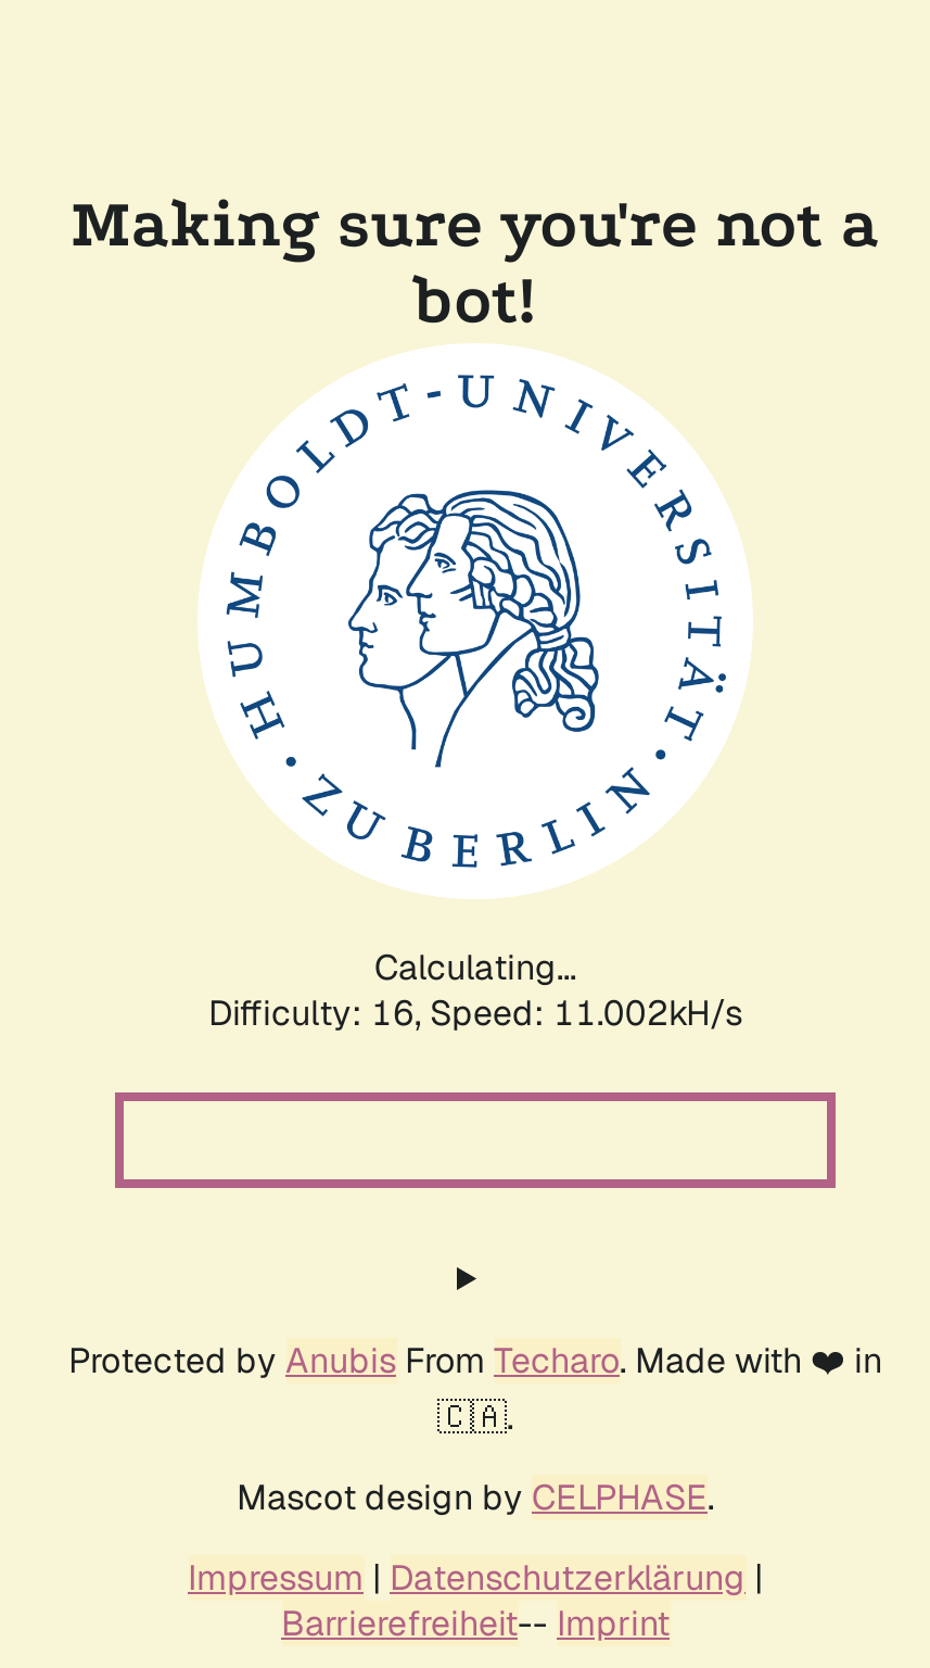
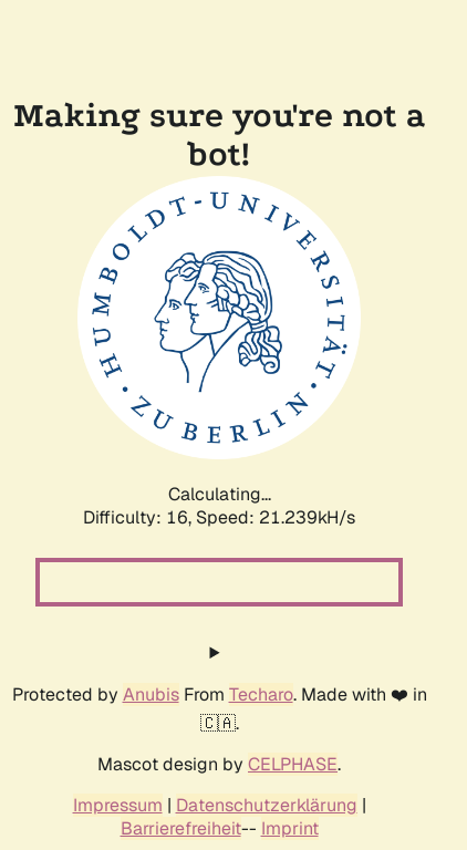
[208,990,742,1036] Difficulty: 16, Speed: 11.002kH/s -> [83,506,355,529] Difficulty: 16, Speed: 21.239kH/s

